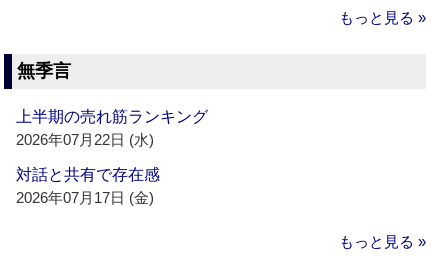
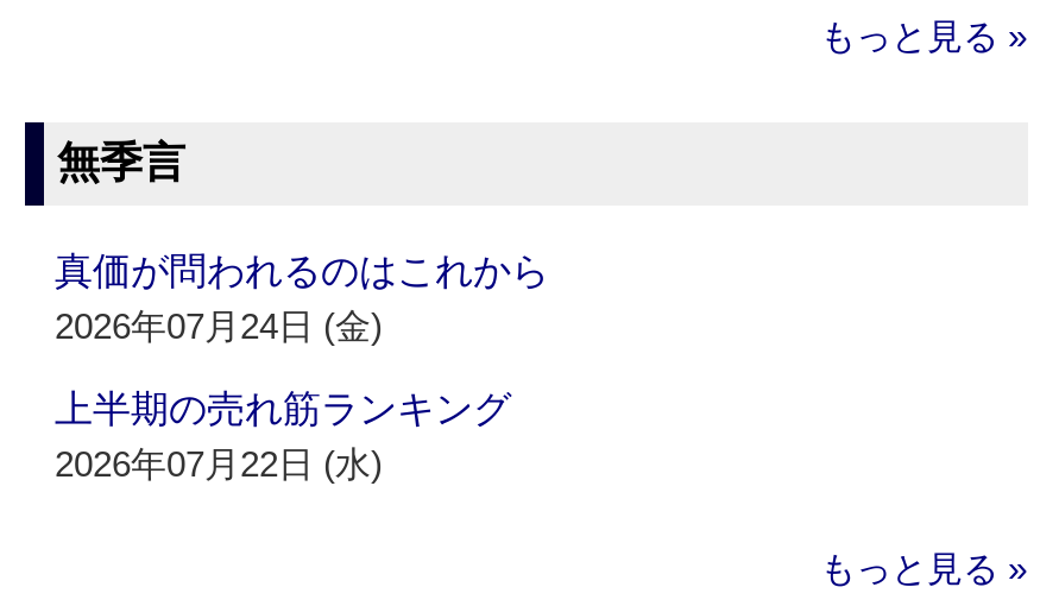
none -> [54,252,549,347] 真価が問われるのはこれから | 2026年07月24日 (金)
moved [16,108,208,148] -> [54,390,511,485]: 上半期の売れ筋ランキング | 2026年07月22日 (水)
[16,166,160,206] 対話と共有で存在感 | 2026年07月17日 (金) -> none

